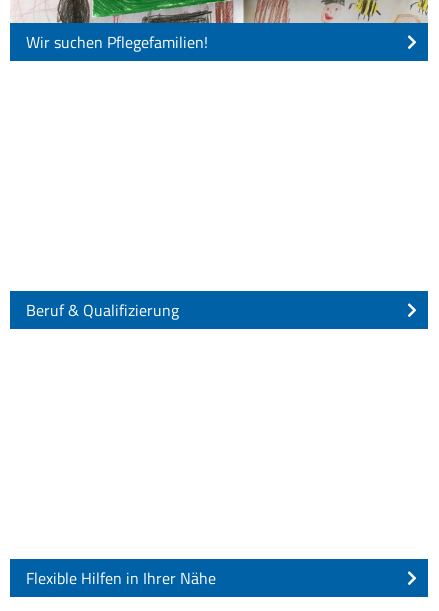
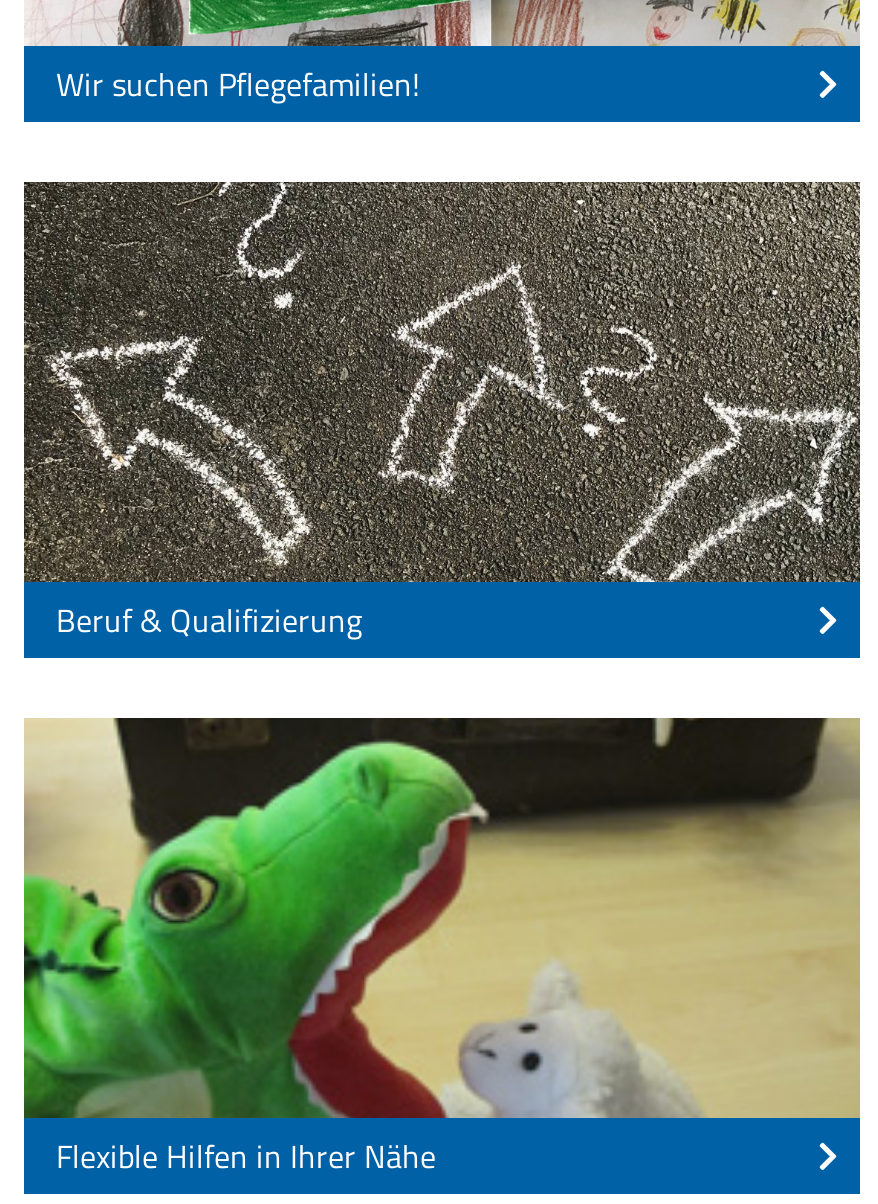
none -> [22,180,862,584] [image]
none -> [22,716,862,1120] [image]

